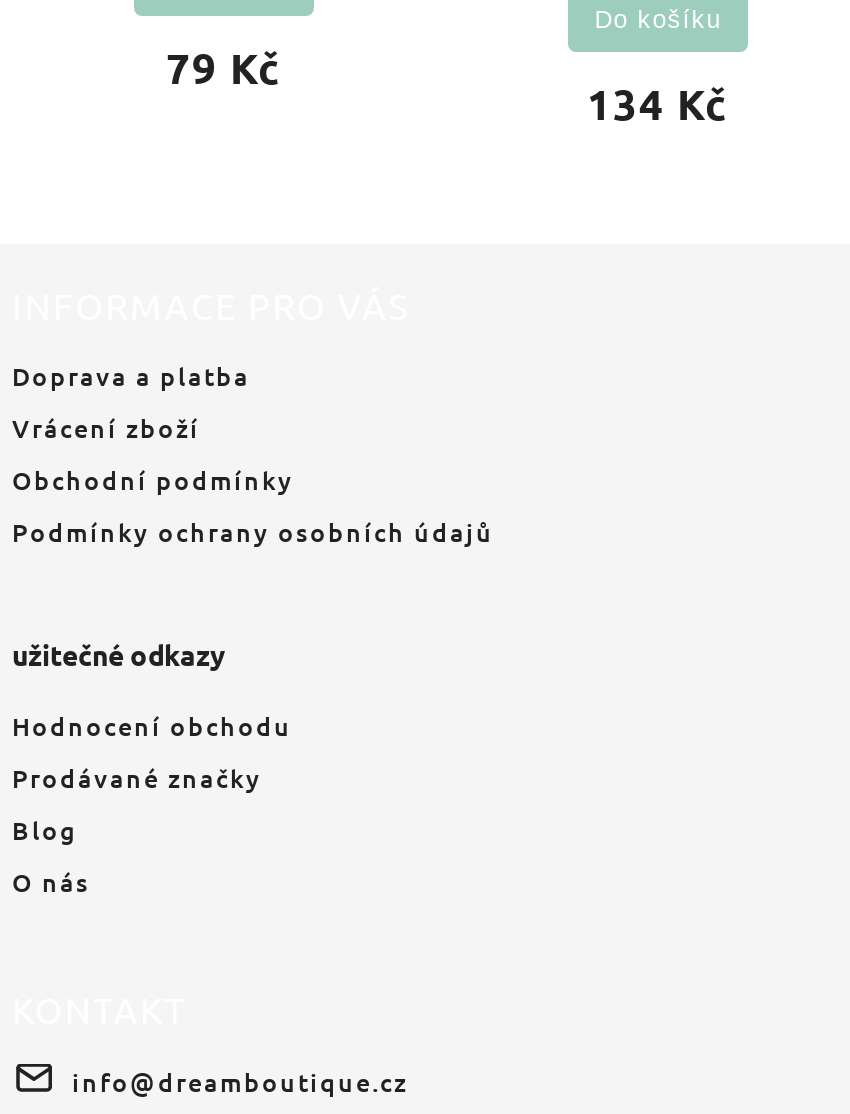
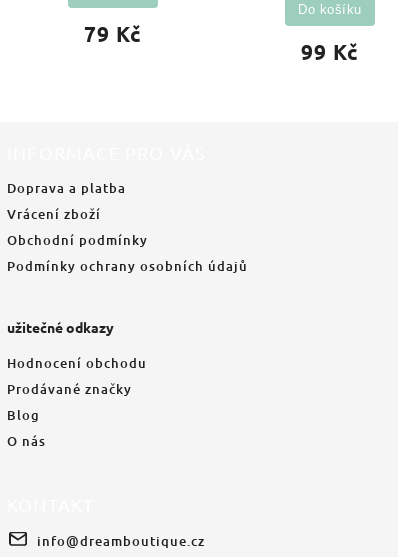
[587,76,729,130] 134 Kč -> [301,38,359,65] 99 Kč

